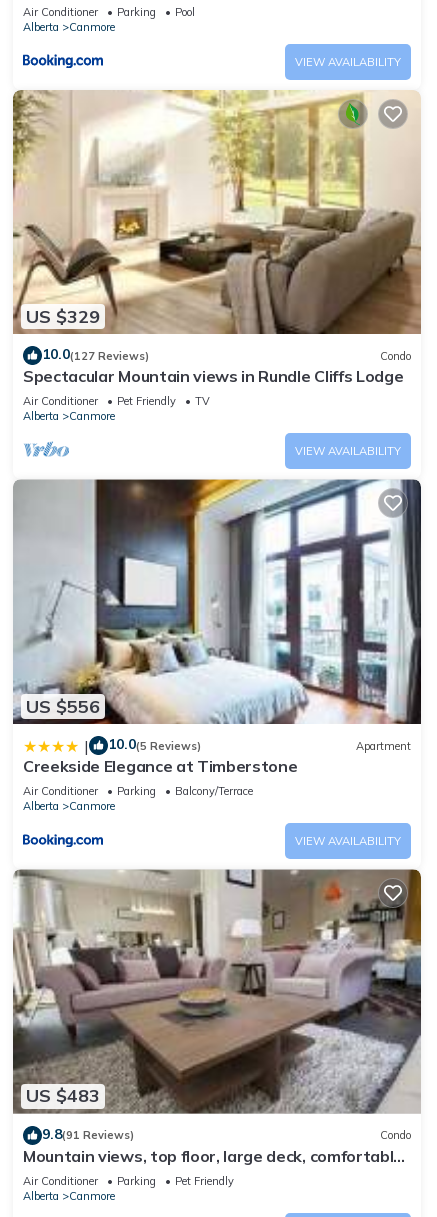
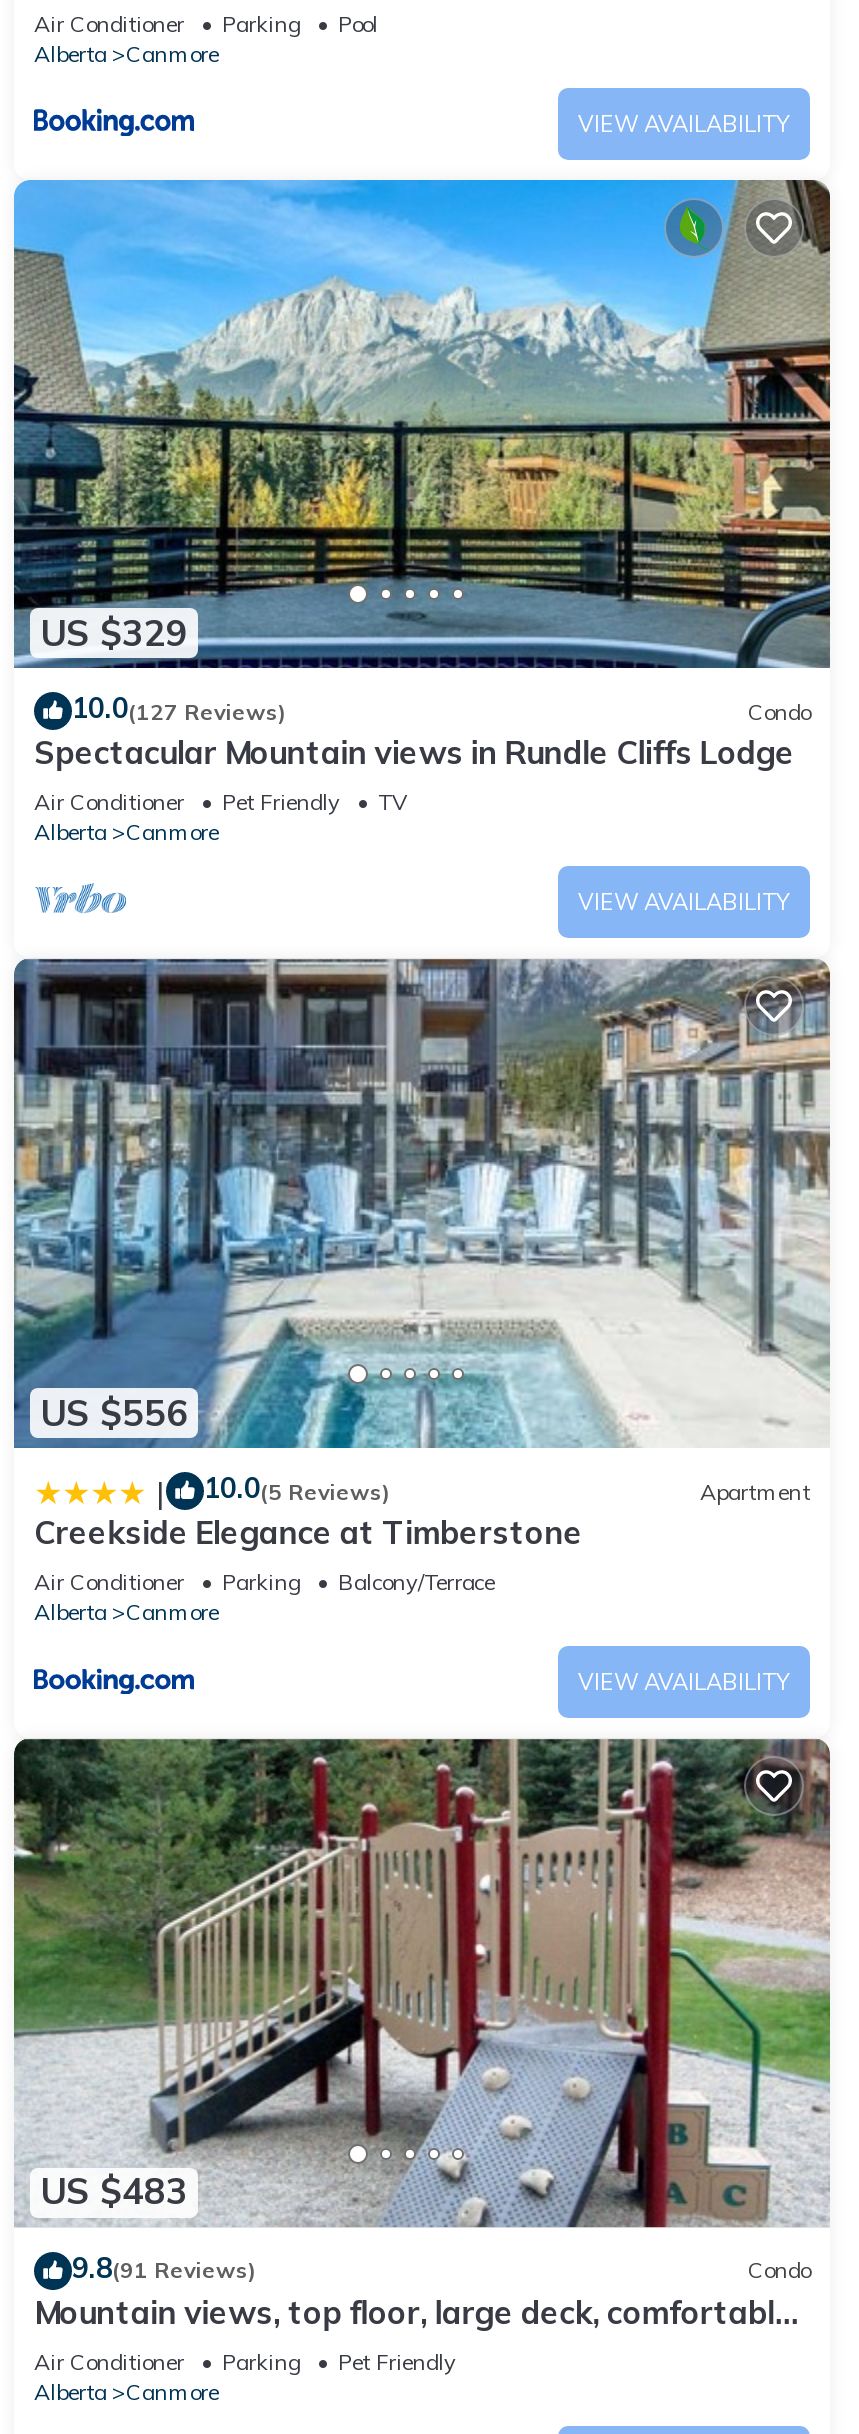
[12,89,422,335] [image] -> [12,178,832,670] [image]
[12,479,422,725] [image] -> [12,958,832,1450] [image]
[12,869,422,1114] [image] -> [12,1738,832,2228] [image]

